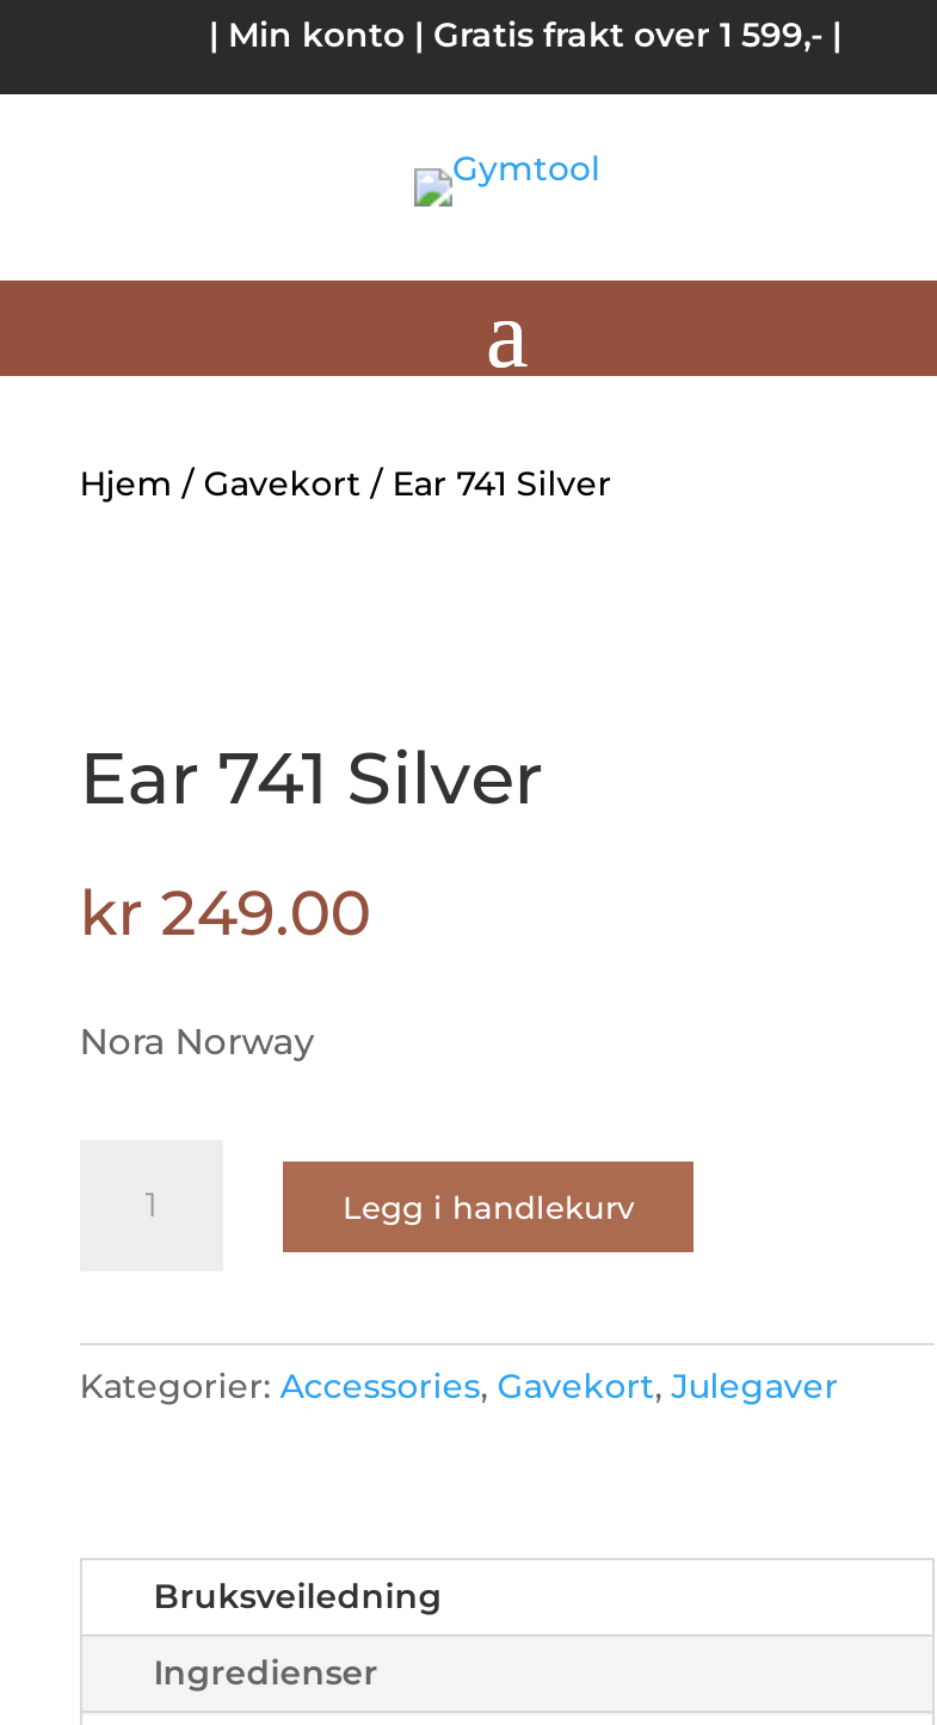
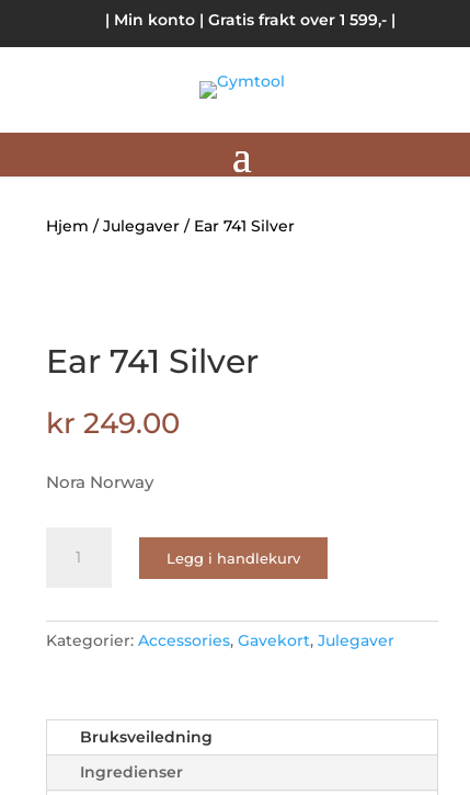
[79,462,612,505] Hjem / Gavekort / Ear 741 Silver -> [46,216,294,236] Hjem / Julegaver / Ear 741 Silver

